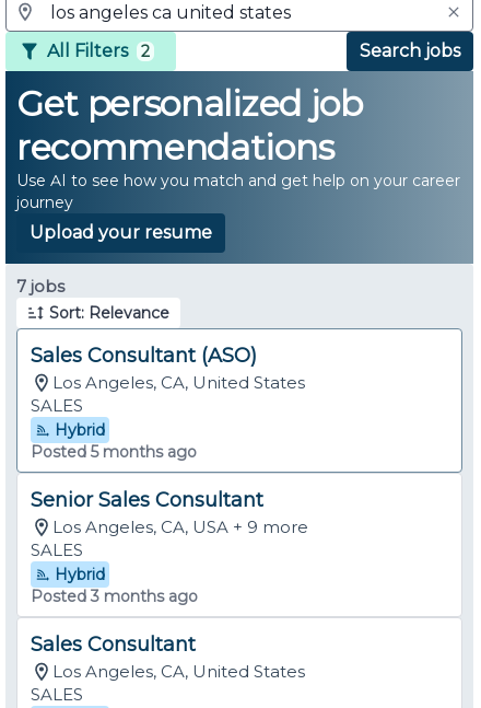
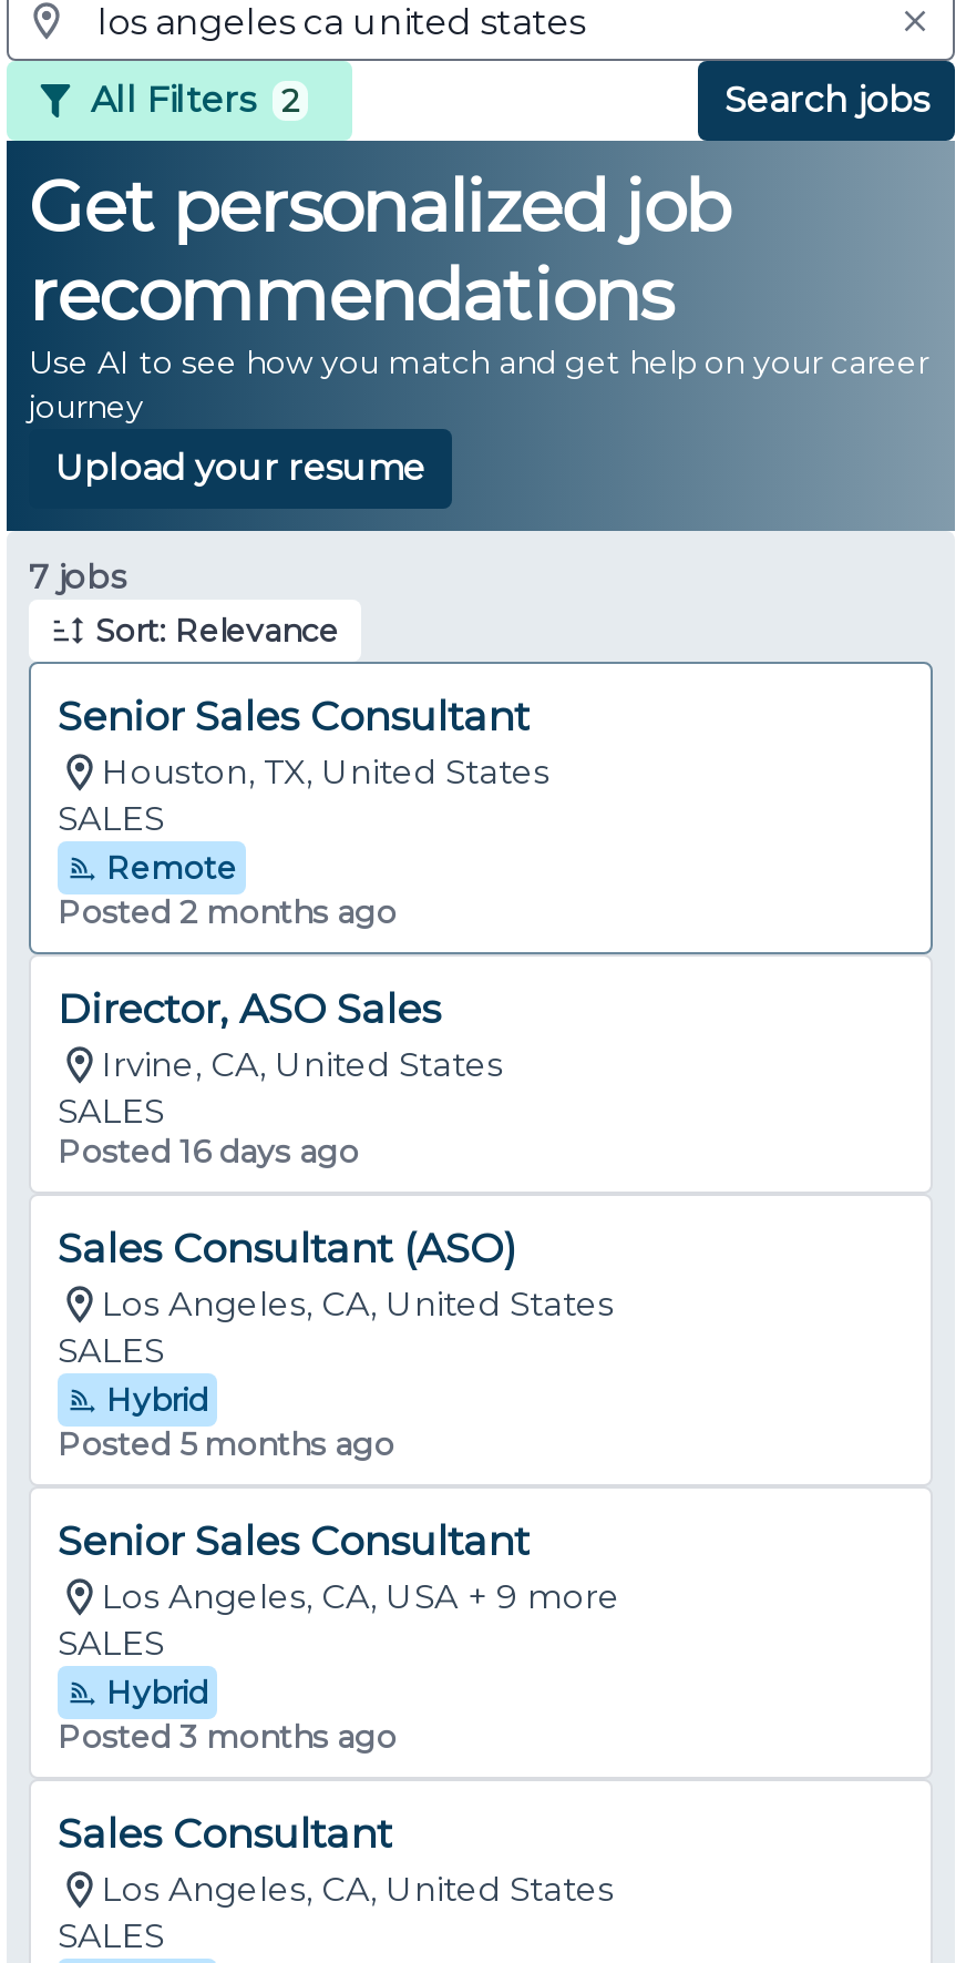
none -> [58,693,549,1172] Senior Sales Consultant | Houston, TX, United States | SALES | Remote | Posted 2 months ago | Director, ASO Sales | Irvine, CA, United States | SALES | Posted 16 days ago

